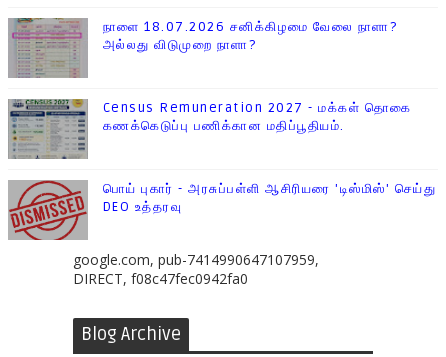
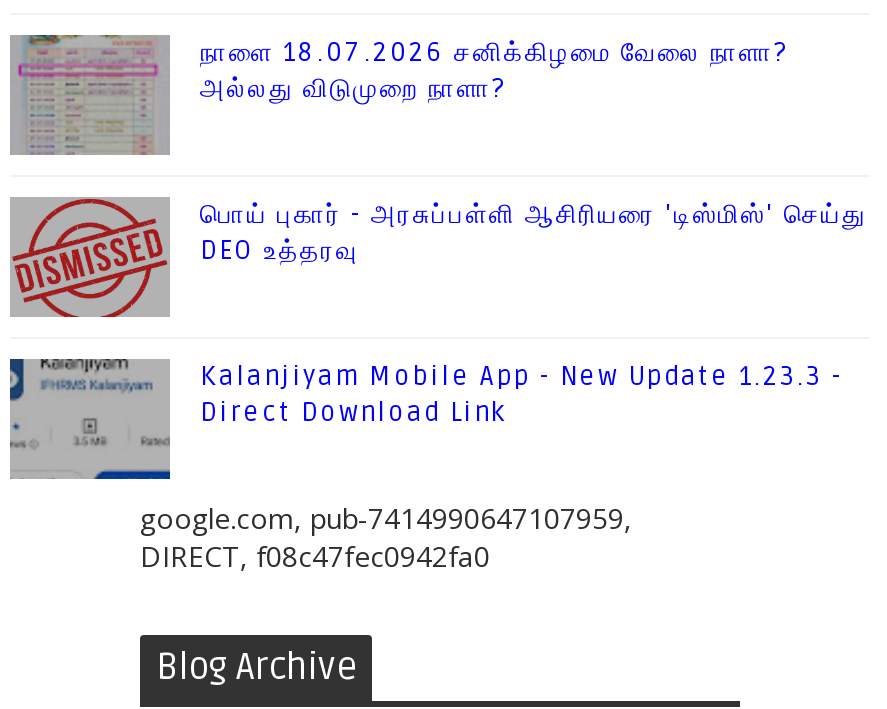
[9,98,412,159] [image] | Census Remuneration 2027 - மக்கள் தொகை | கணக்கெடுப்பு பணிக்கான மதிப்பூதியம். -> none
moved [103,181,436,215] -> [200,199,867,267]: பொய் புகார் - அரசுப்பள்ளி ஆசிரியரை 'டிஸ்மிஸ்' செய்து | DEO உத்தரவு
none -> [10,359,843,481] [image] | Kalanjiyam Mobile App - New Update 1.23.3 - | Direct Download Link

